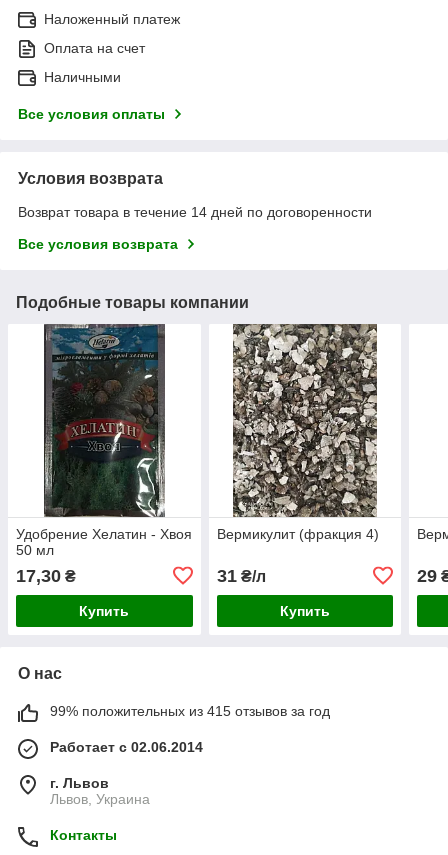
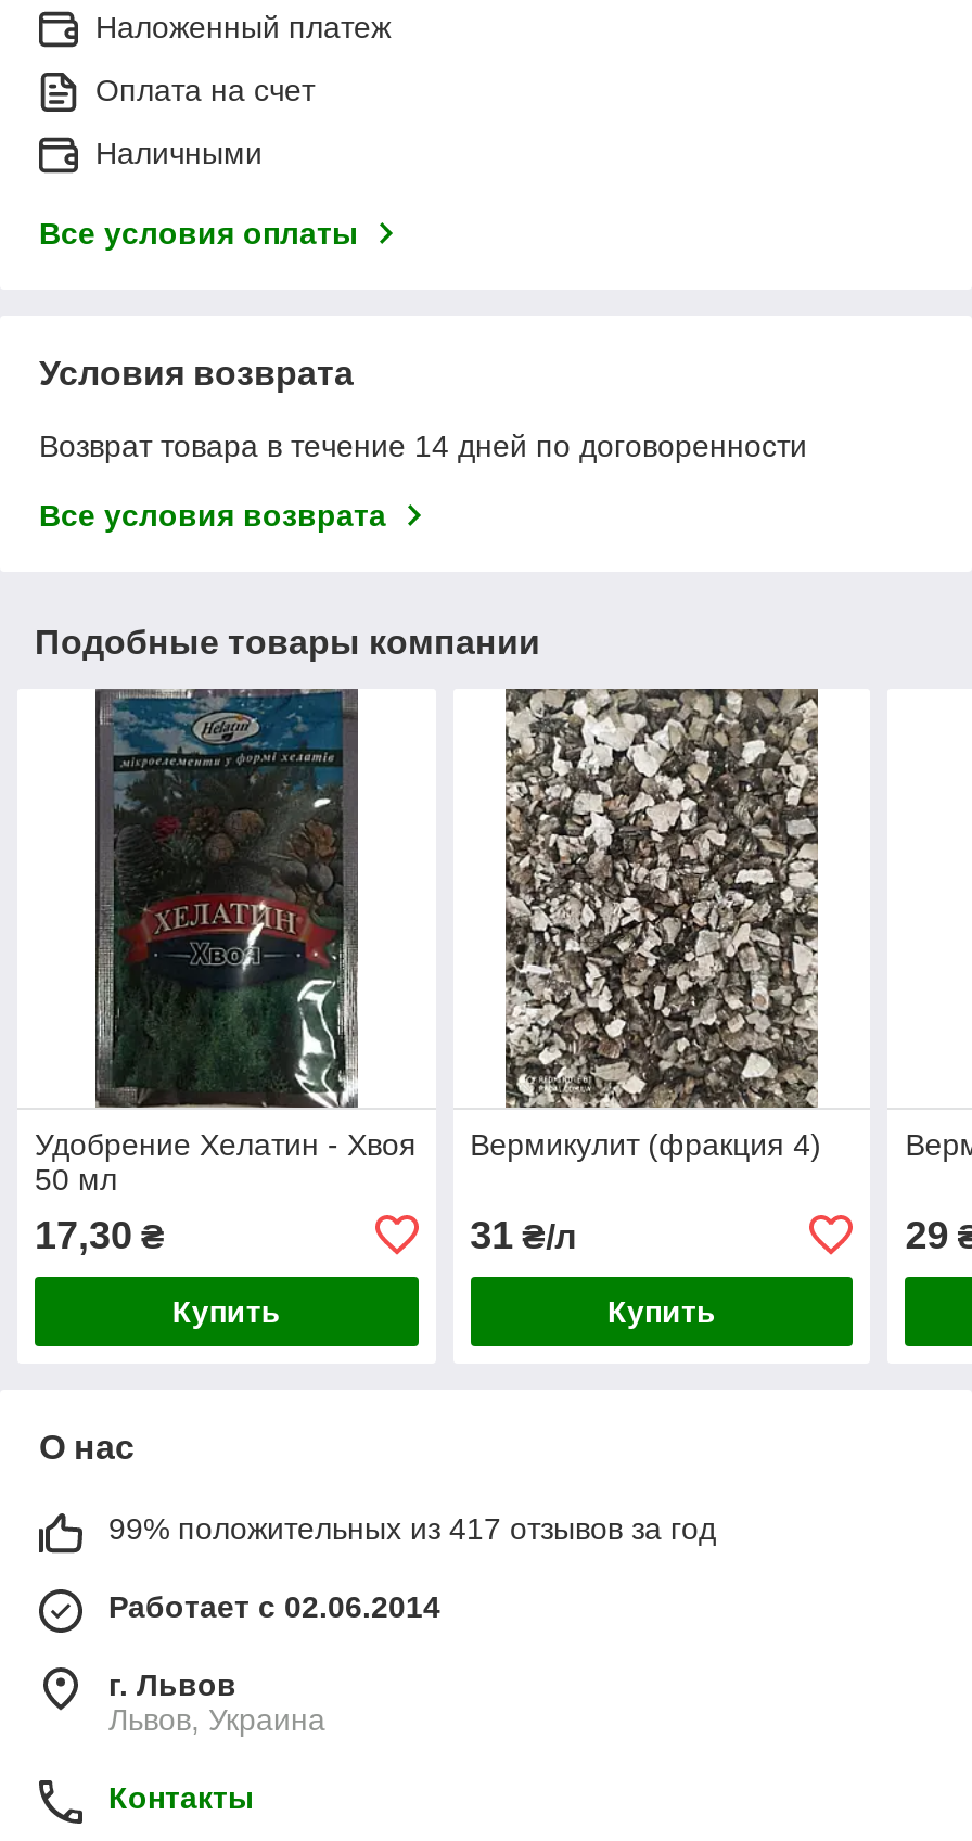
[50,703,330,719] 99% положительных из 415 отзывов за год -> [108,1511,716,1545] 99% положительных из 417 отзывов за год

